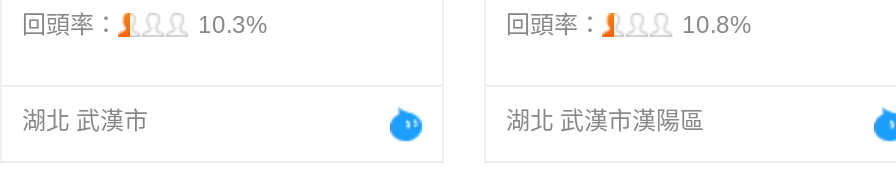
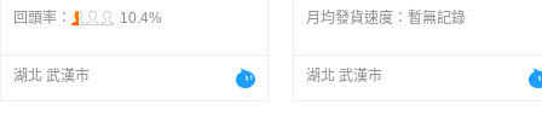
[198,11,268,39] 10.3% -> [120,10,162,27] 10.4%
[506,11,752,39] 回頭率： | 10.8% -> [306,10,466,27] 月均發貨速度：暫無記錄
[506,107,704,135] 湖北 武漢市漢陽區 -> [306,68,382,85] 湖北 武漢市

